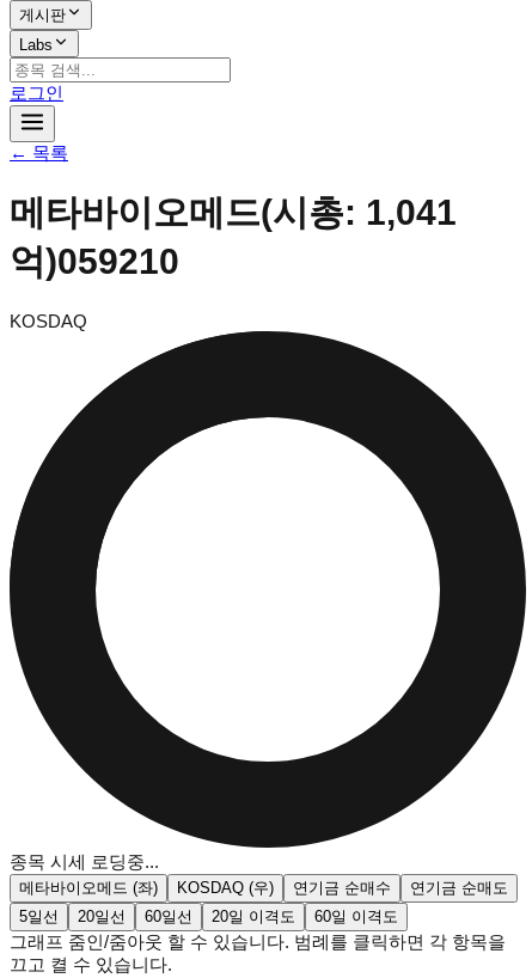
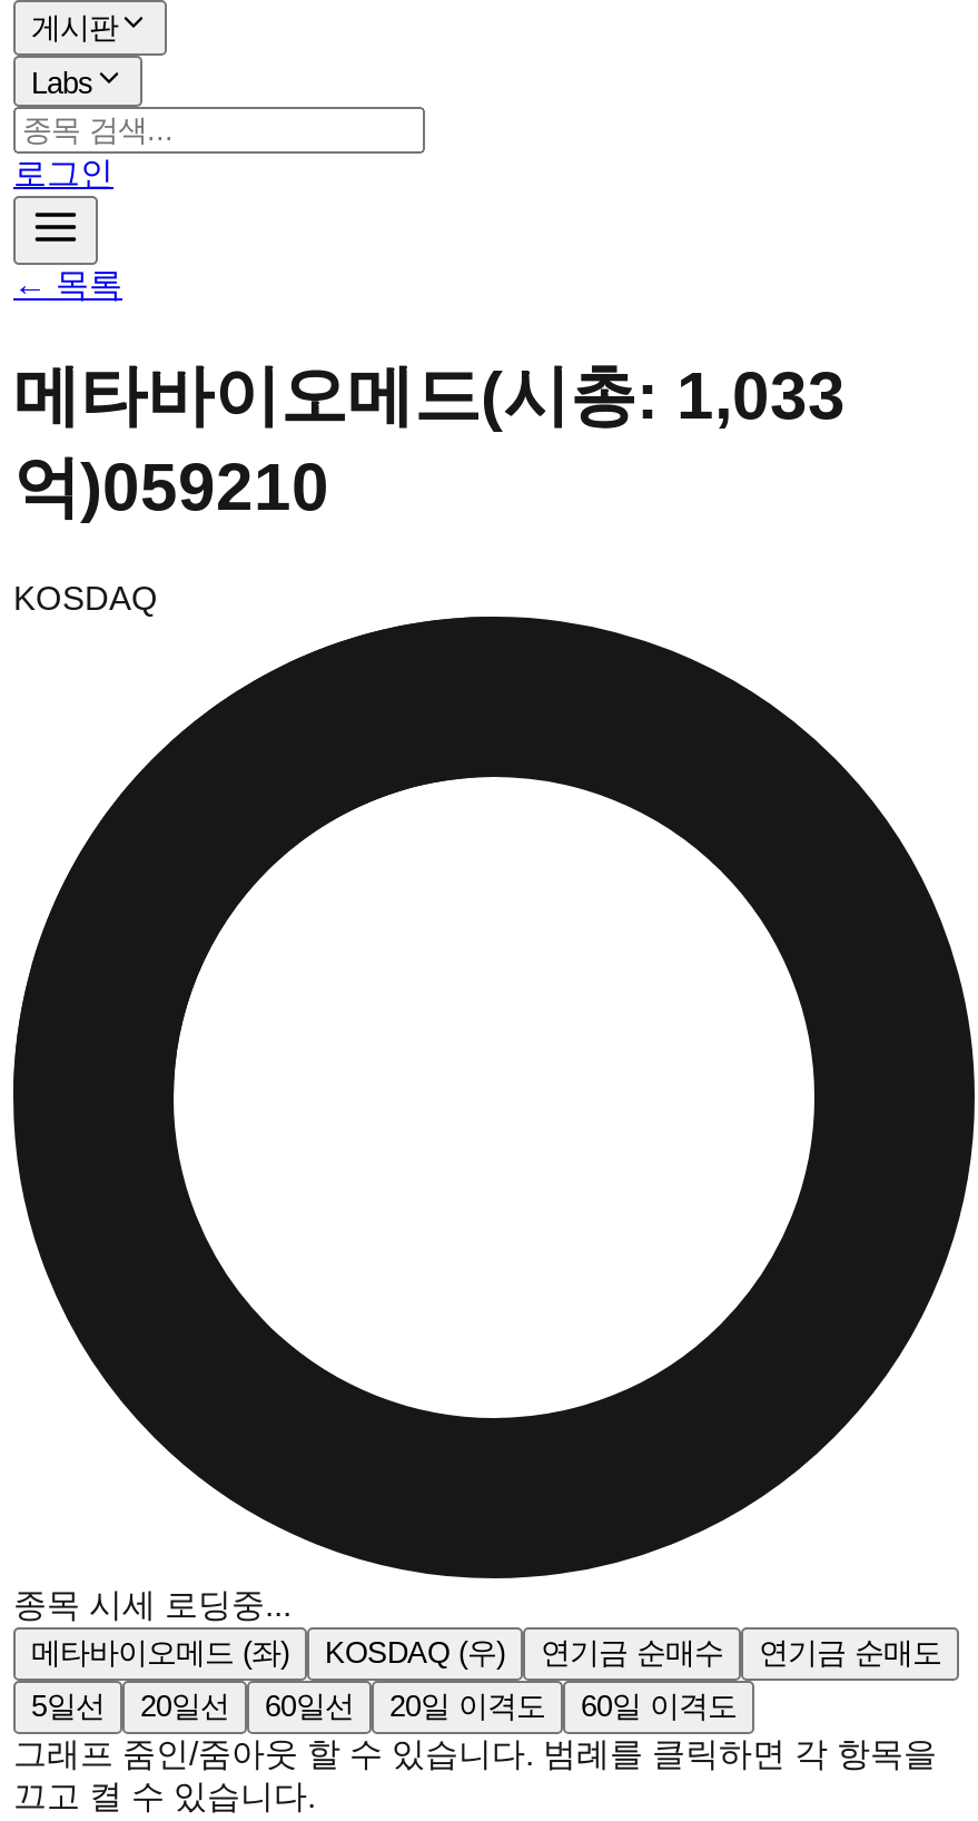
[10,193,457,232] 메타바이오메드(시총: 1,041 -> [13,359,846,432] 메타바이오메드(시총: 1,033

